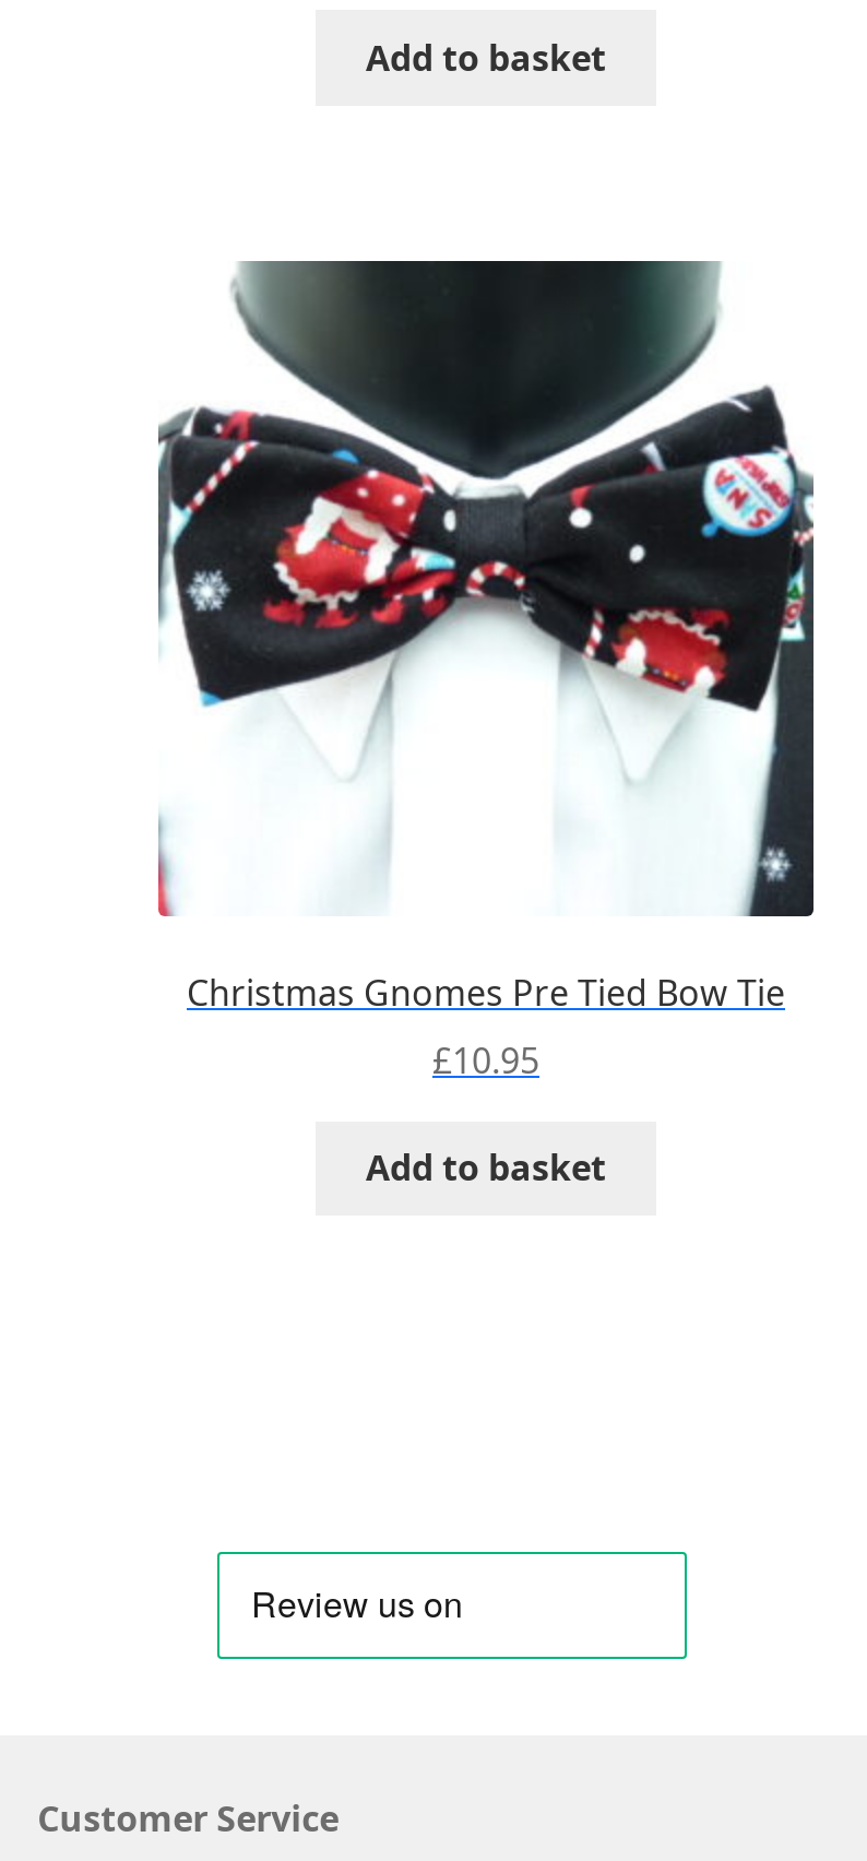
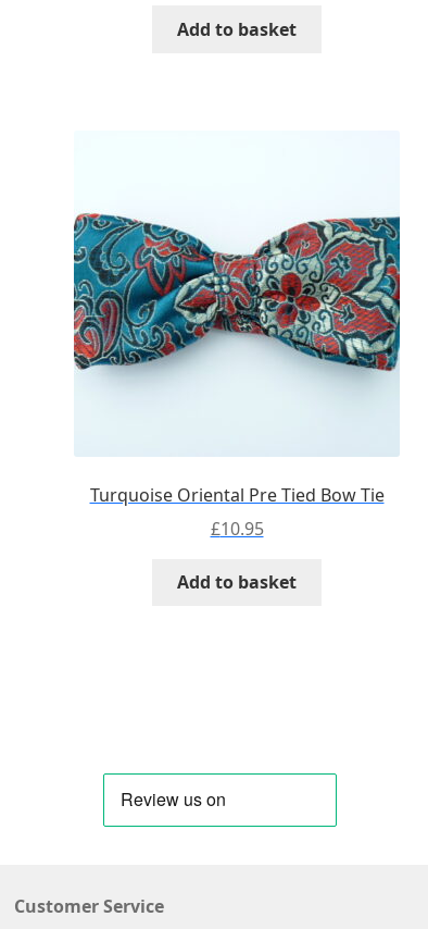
[156,259,816,1017] [image] | Christmas Gnomes Pre Tied Bow Tie -> [73,131,401,507] [image] | Turquoise Oriental Pre Tied Bow Tie

